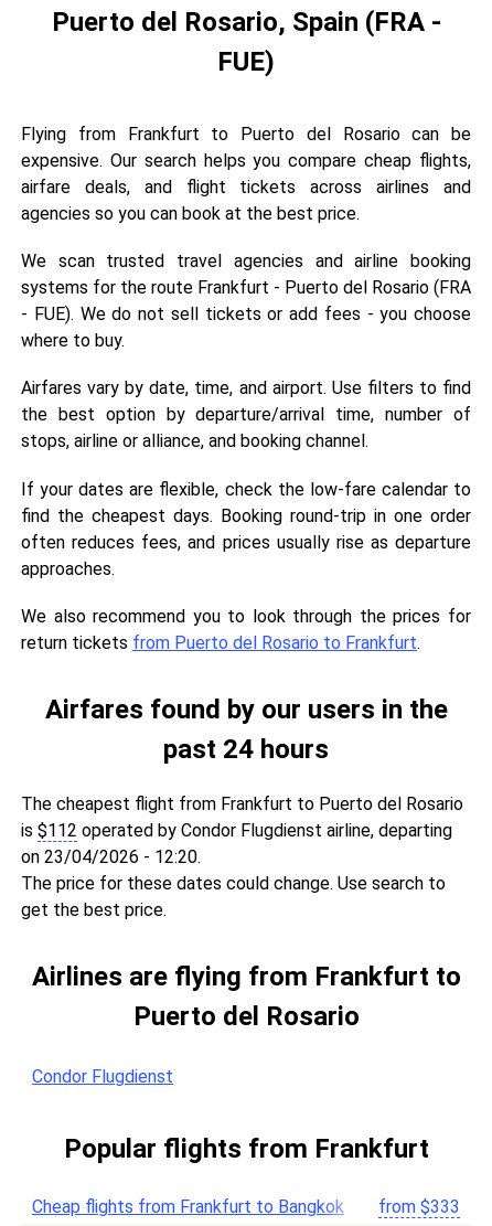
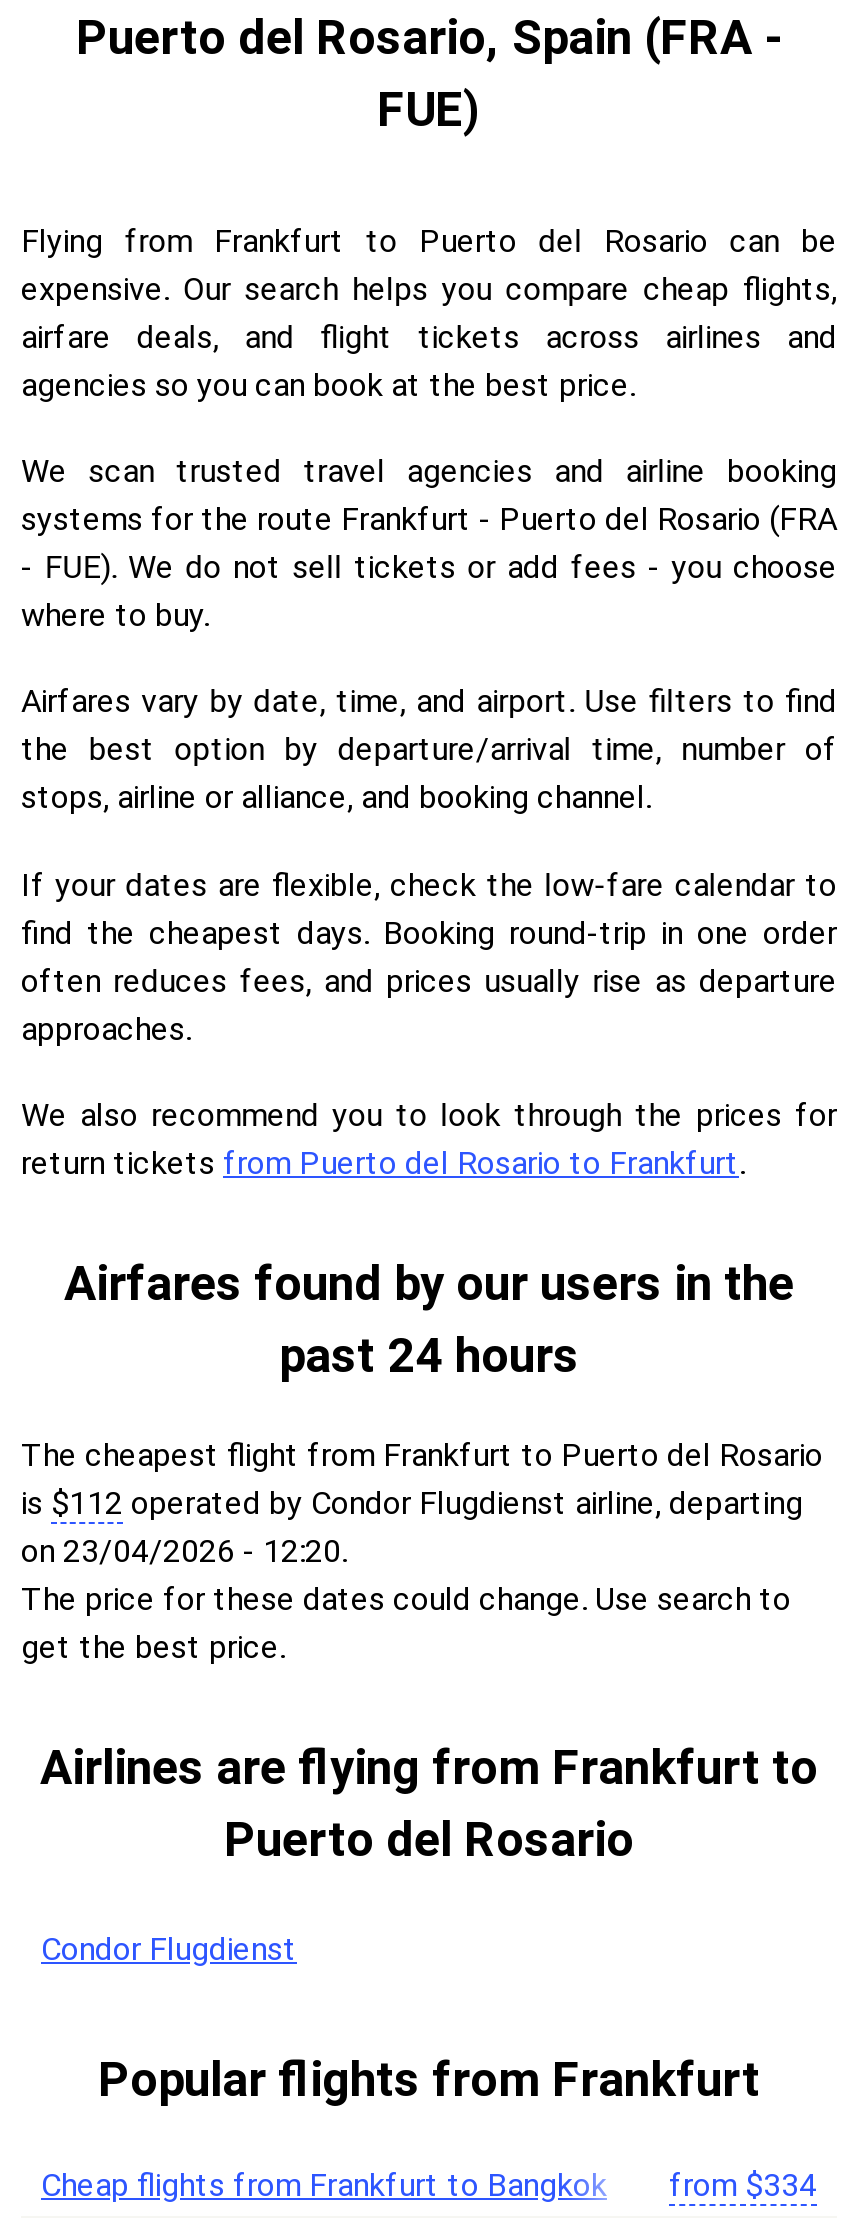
[32,1196,460,1217] Cheap flights from Frankfurt to Bangkok from $333 -> [41,2166,817,2204] Cheap flights from Frankfurt to Bangkok from $334

